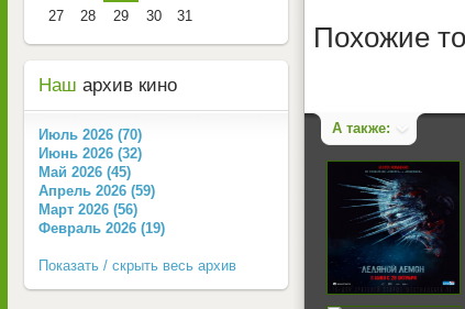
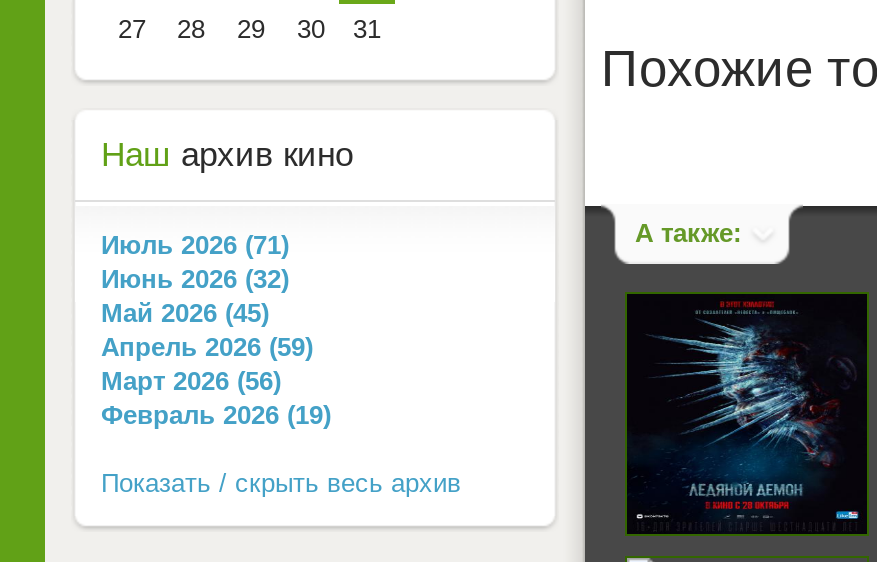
[38,127,142,143] Июль 2026 (70) -> [101,230,289,260] Июль 2026 (71)

